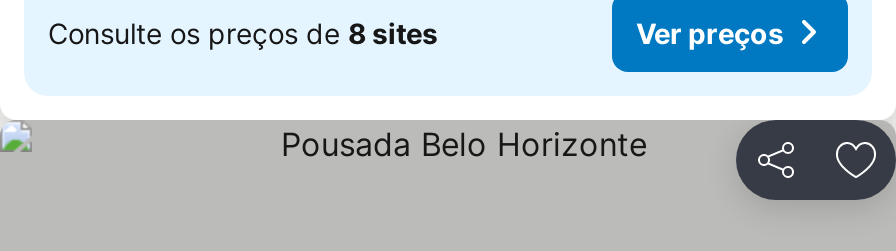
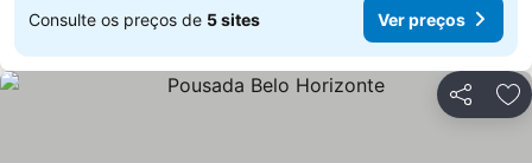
[48,15,438,49] Consulte os preços de 8 sites -> [28,9,260,29] Consulte os preços de 5 sites

